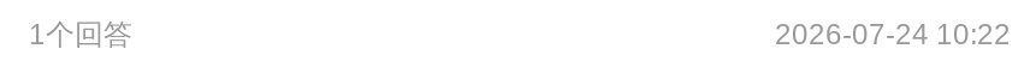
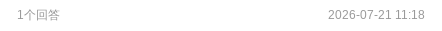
[775,18,1011,51] 2026-07-24 10:22 -> [328,8,425,22] 2026-07-21 11:18

